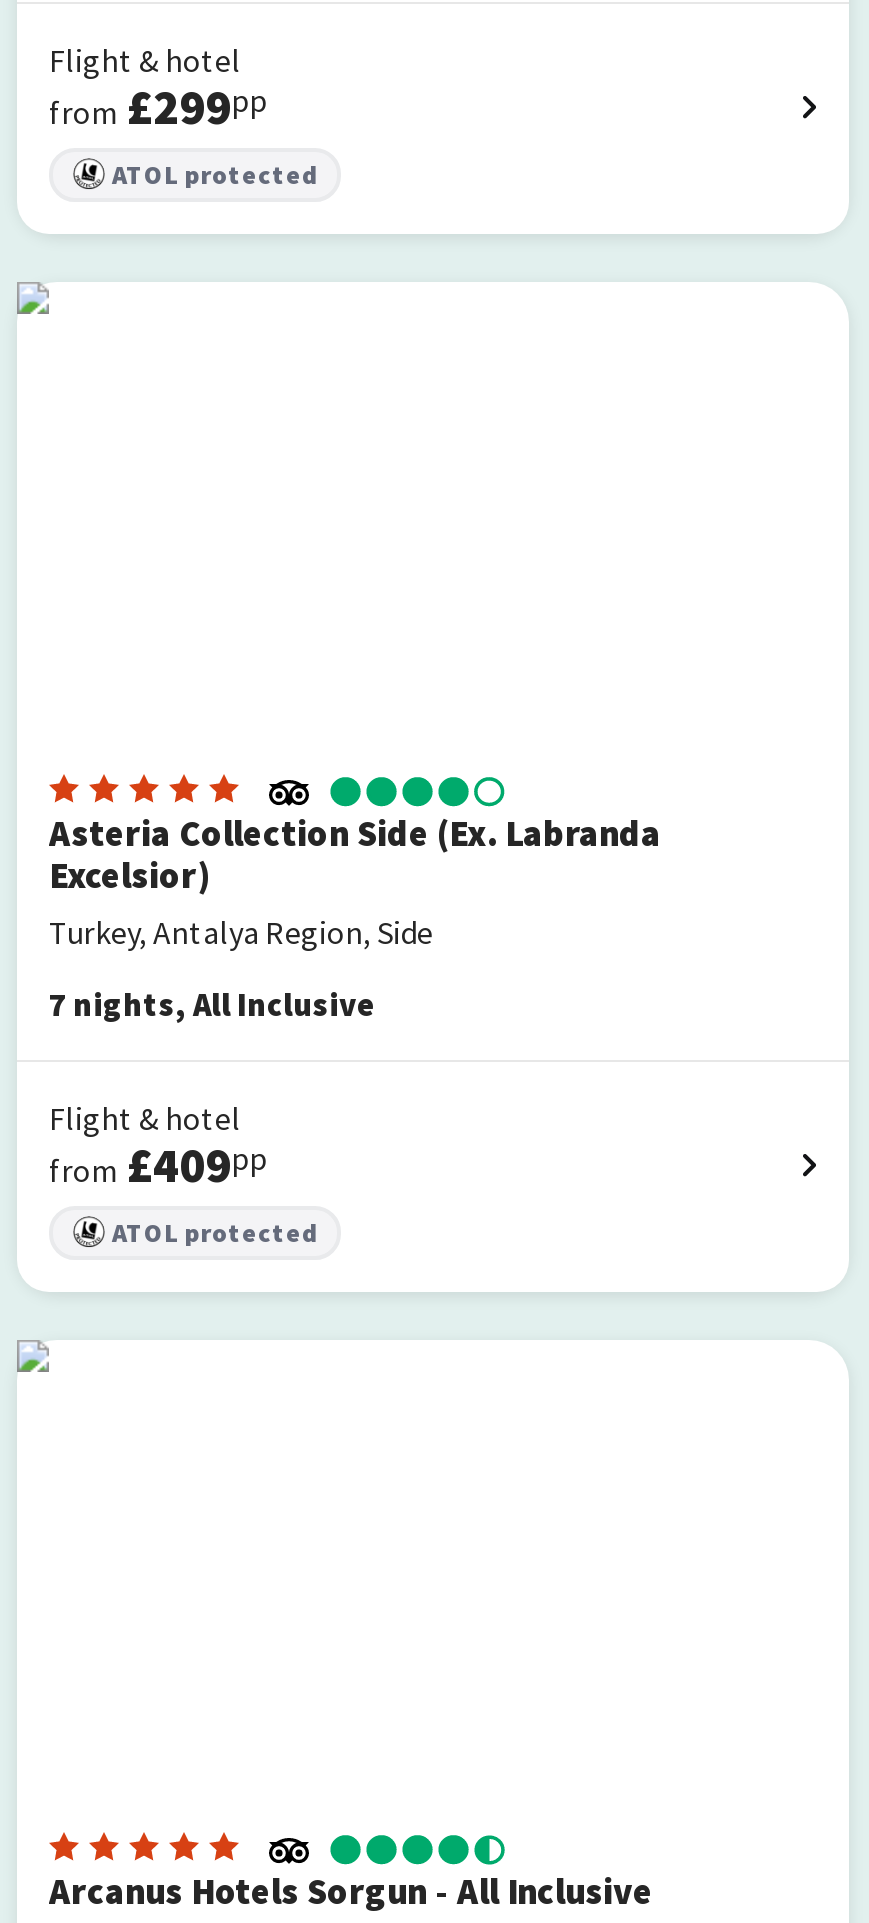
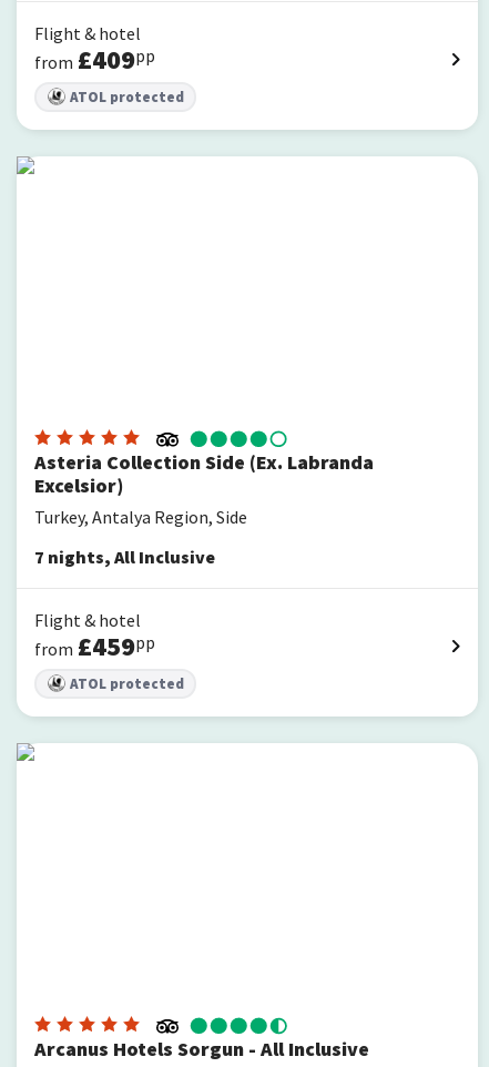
[49,76,267,138] from £299pp -> [34,42,155,76] from £409pp
[49,1134,267,1196] from £409pp -> [34,629,155,663] from £459pp

